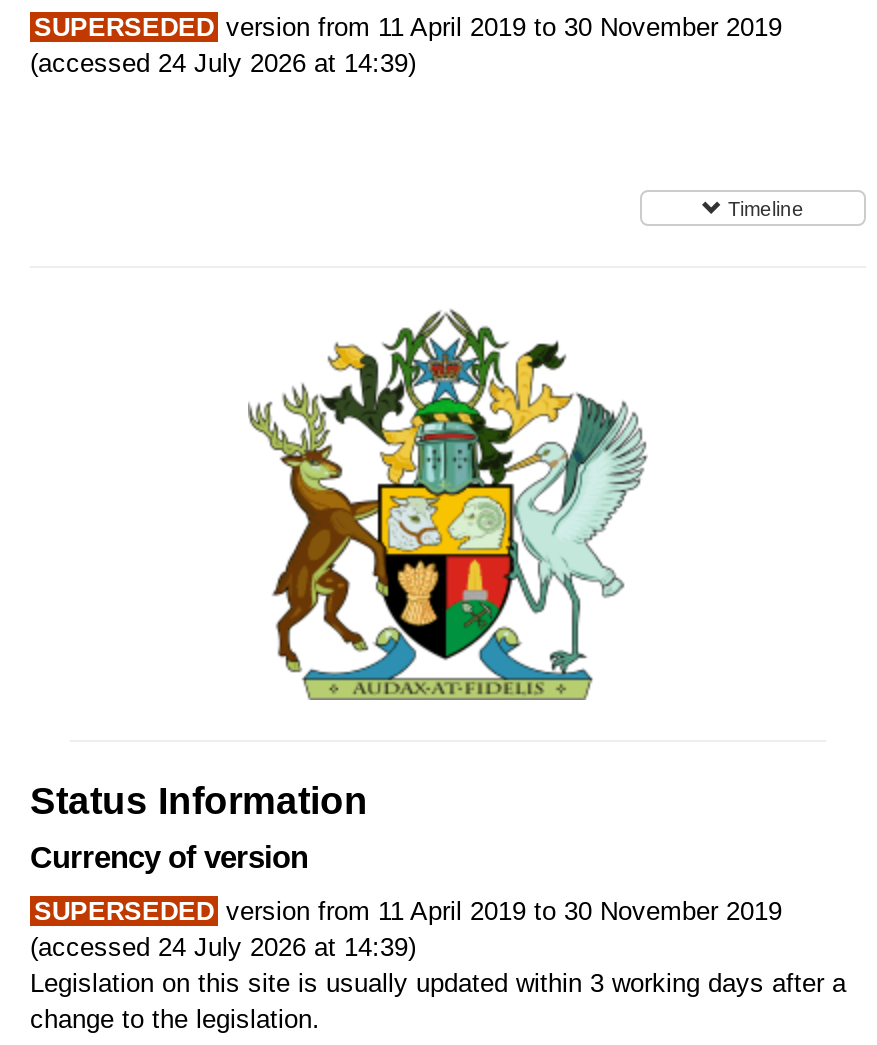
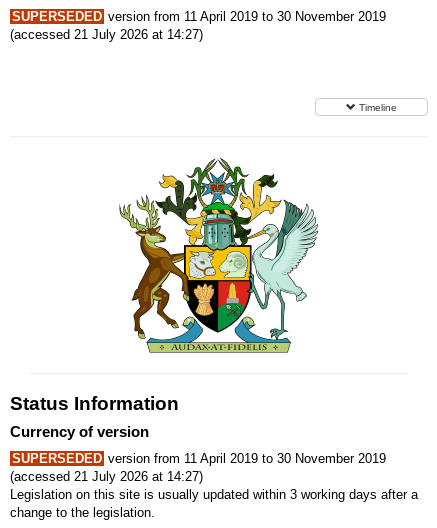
[30,48,416,78] (accessed 24 July 2026 at 14:39) -> [10,27,203,42] (accessed 21 July 2026 at 14:27)
[30,932,416,962] (accessed 24 July 2026 at 14:39) -> [10,469,203,484] (accessed 21 July 2026 at 14:27)

